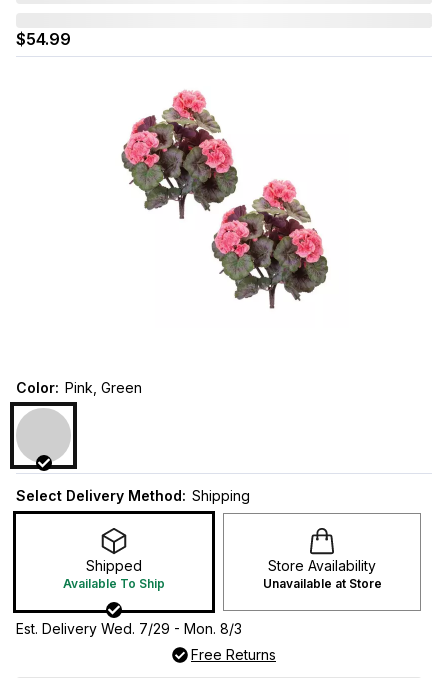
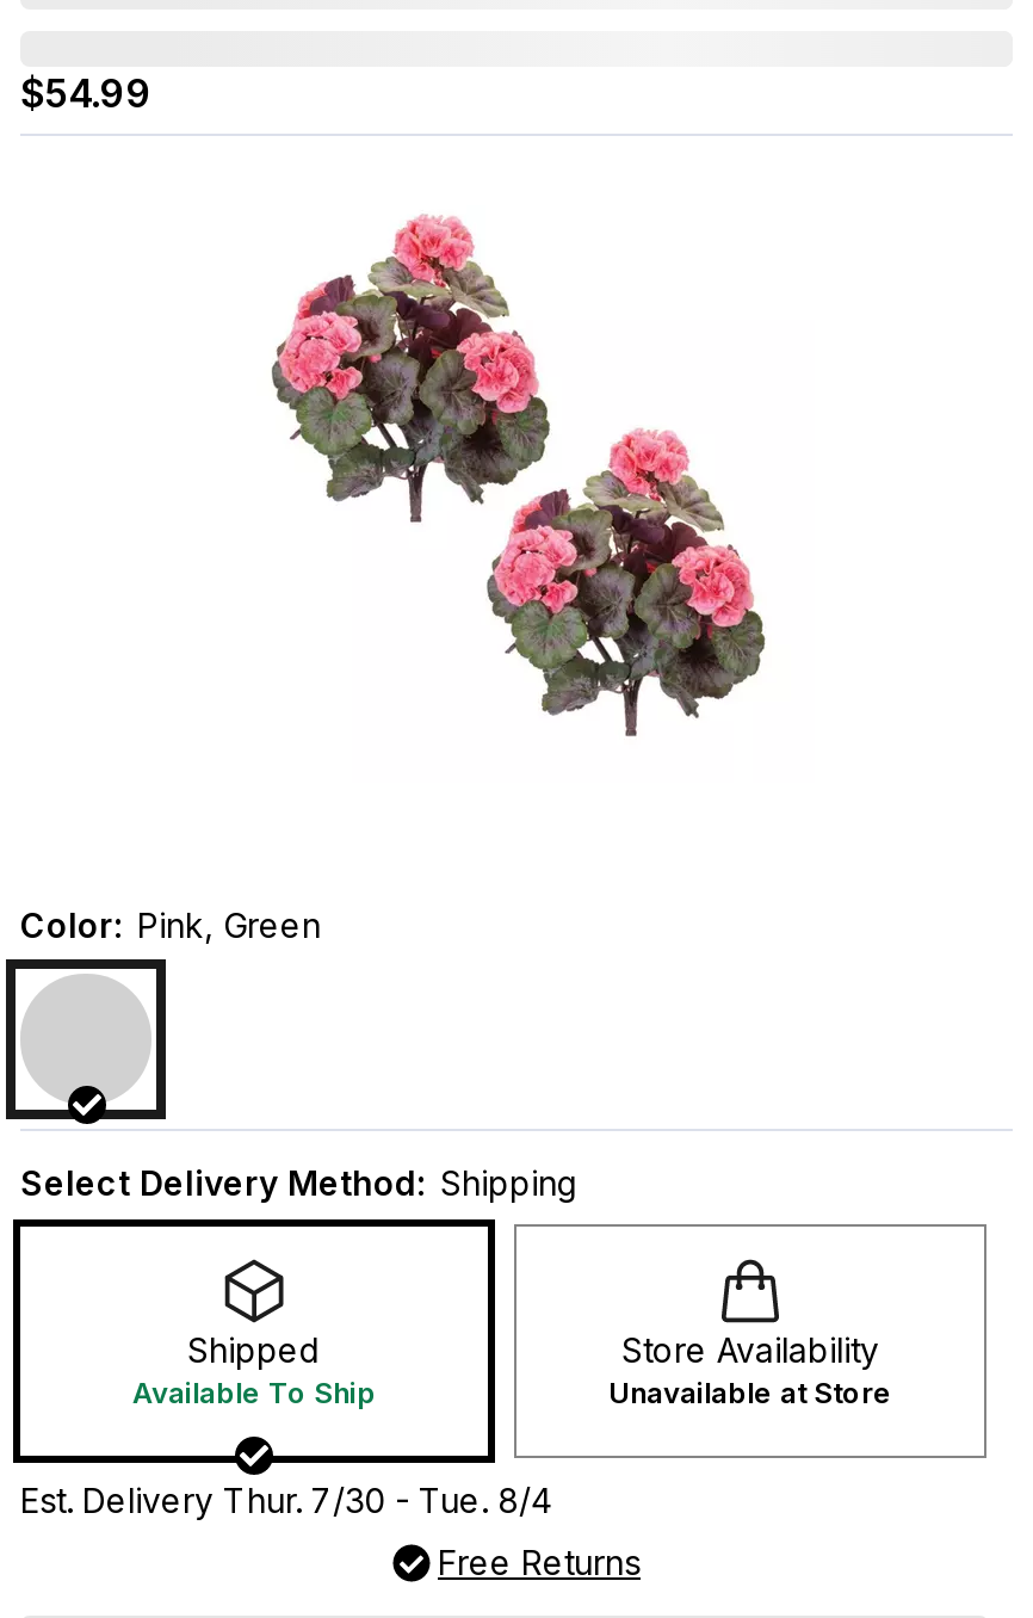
[16,619,242,636] Est. Delivery Wed. 7/29 - Mon. 8/3 -> [20,1478,552,1519] Est. Delivery Thur. 7/30 - Tue. 8/4

